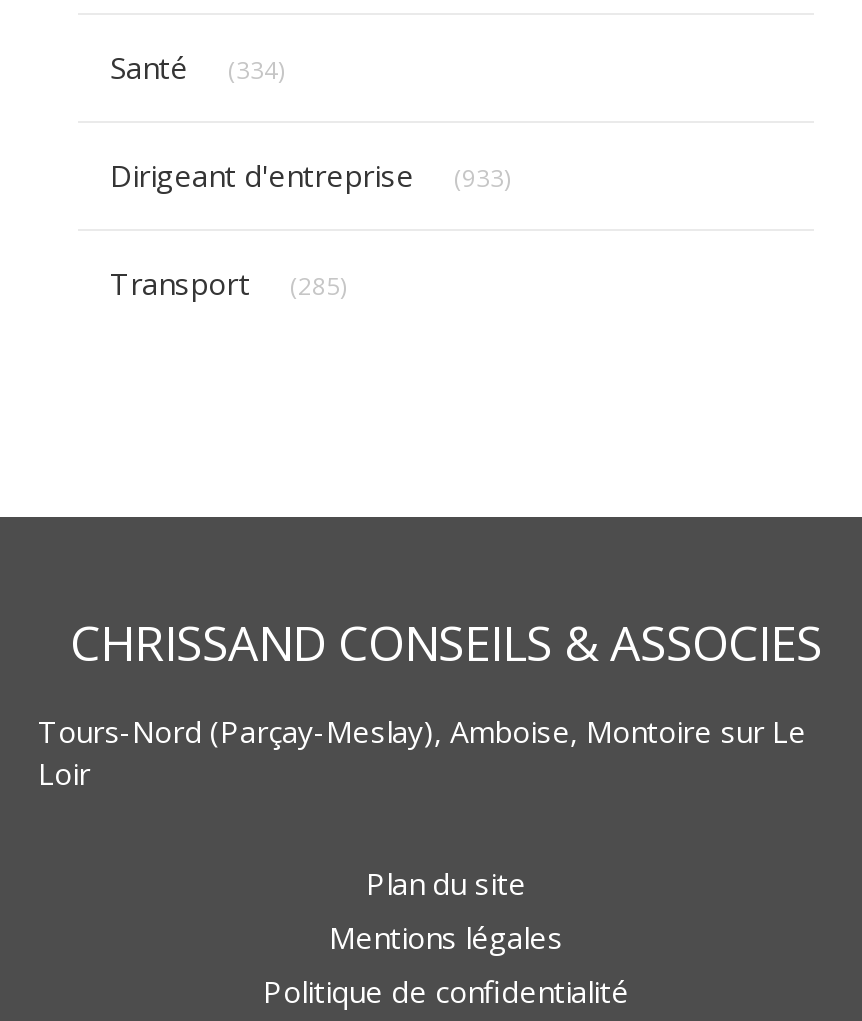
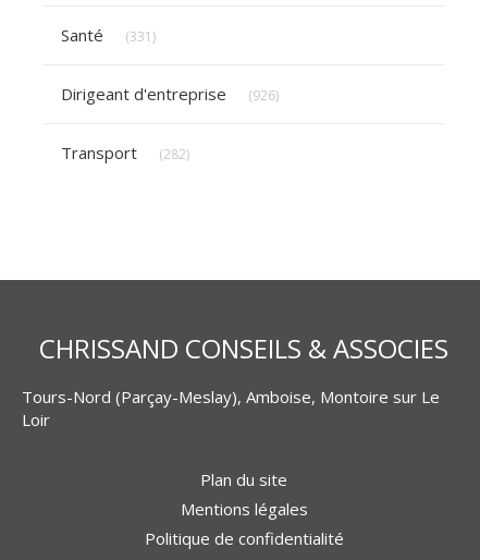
[110,47,284,87] Santé (334) -> [61,24,156,45] Santé (331)
[110,155,510,195] Dirigeant d'entreprise (933) -> [61,82,279,104] Dirigeant d'entreprise (926)
[110,263,346,303] Transport (285) -> [61,141,189,163] Transport (282)

